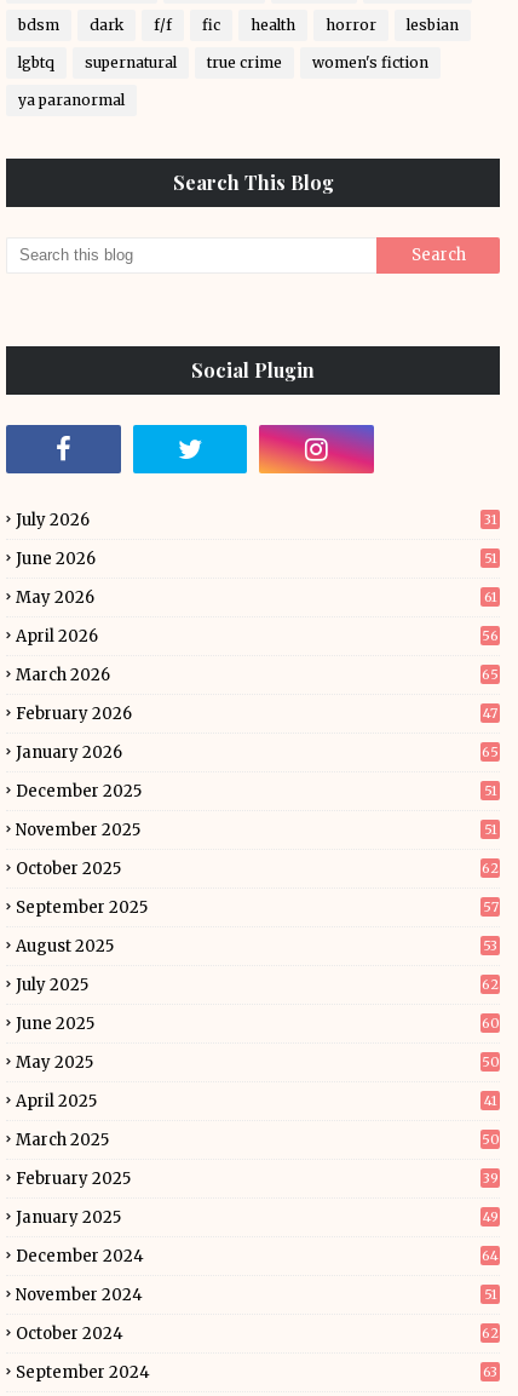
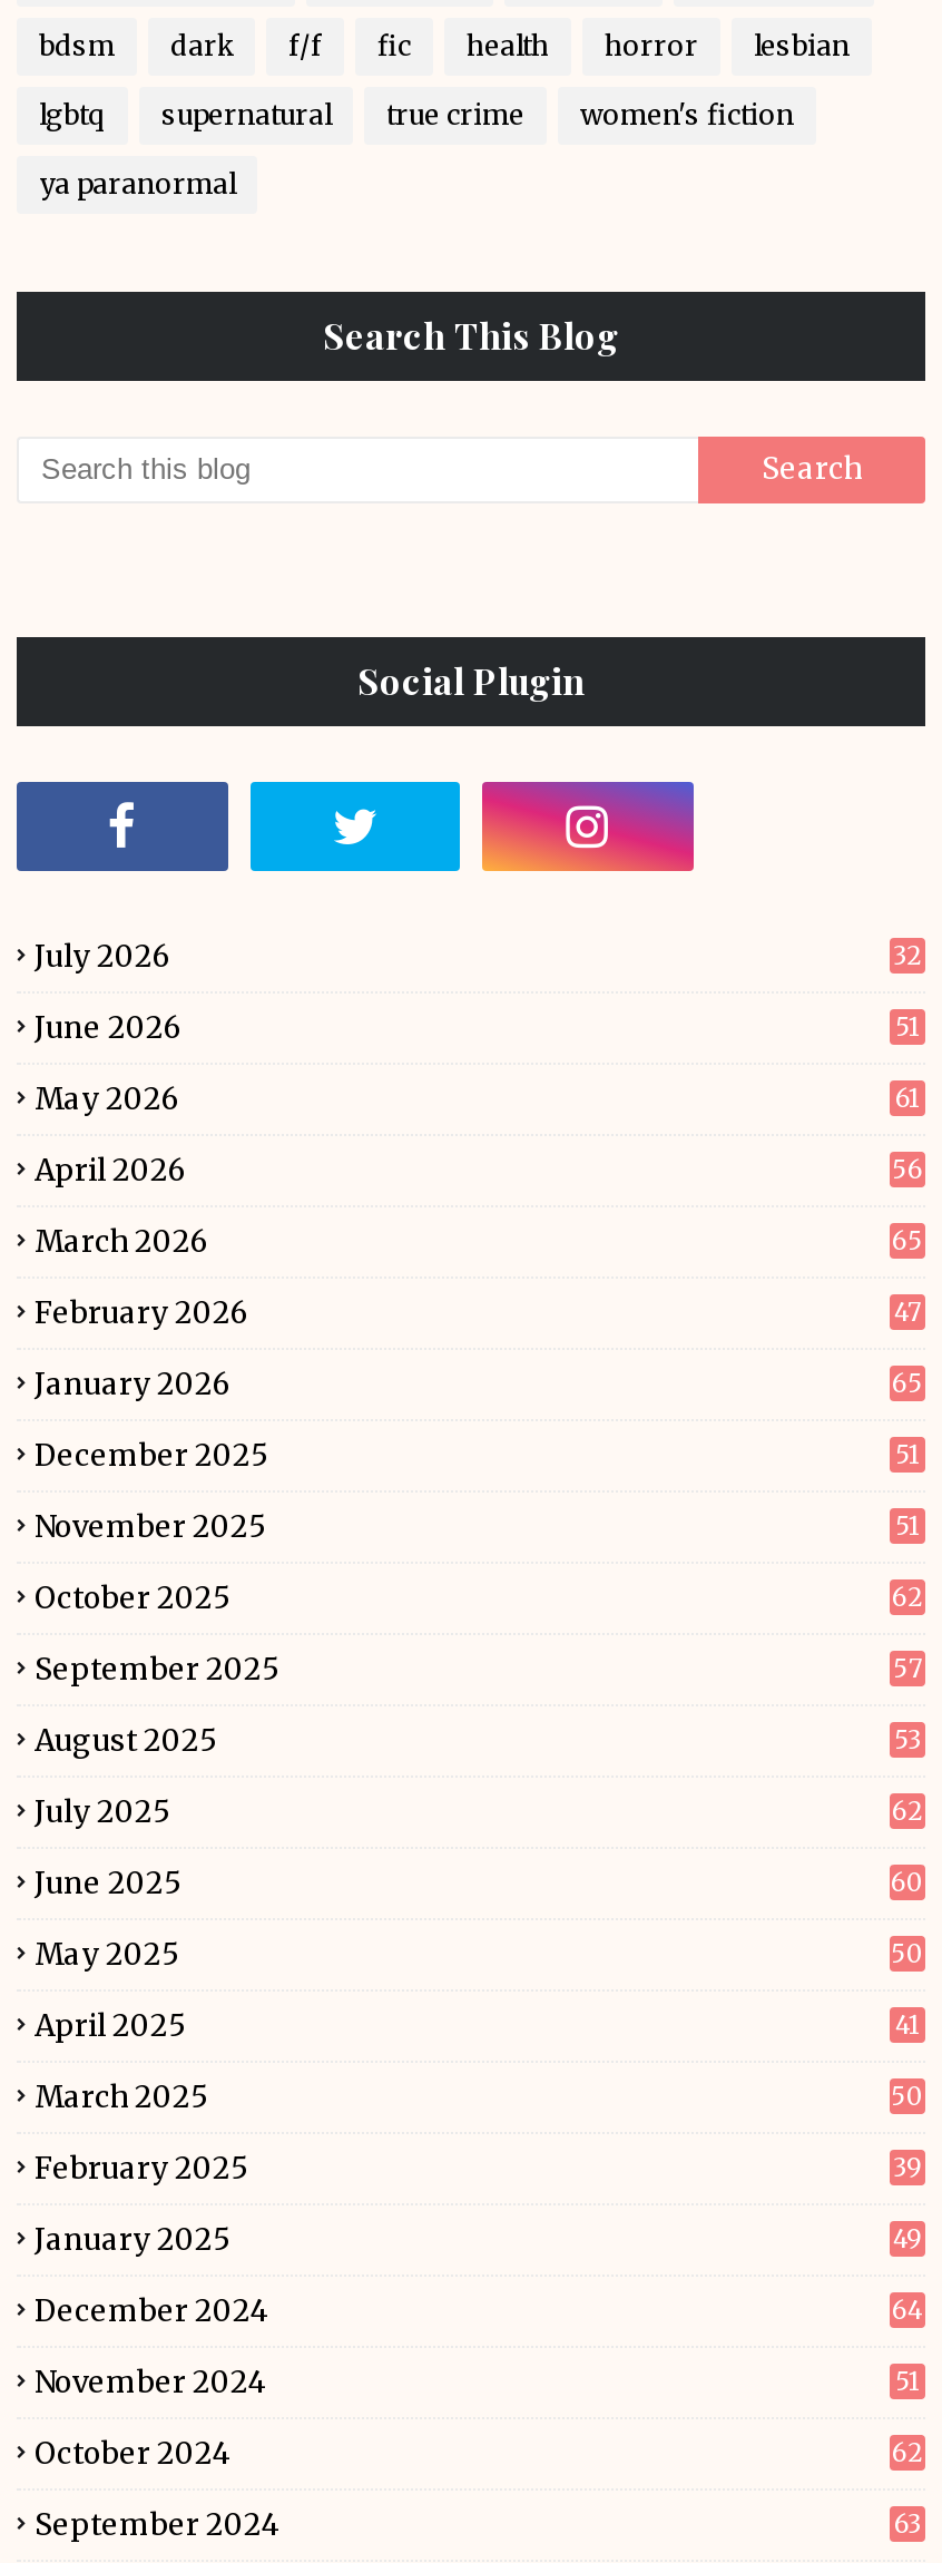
[484,511,497,528] 31 -> [893,940,922,971] 32

